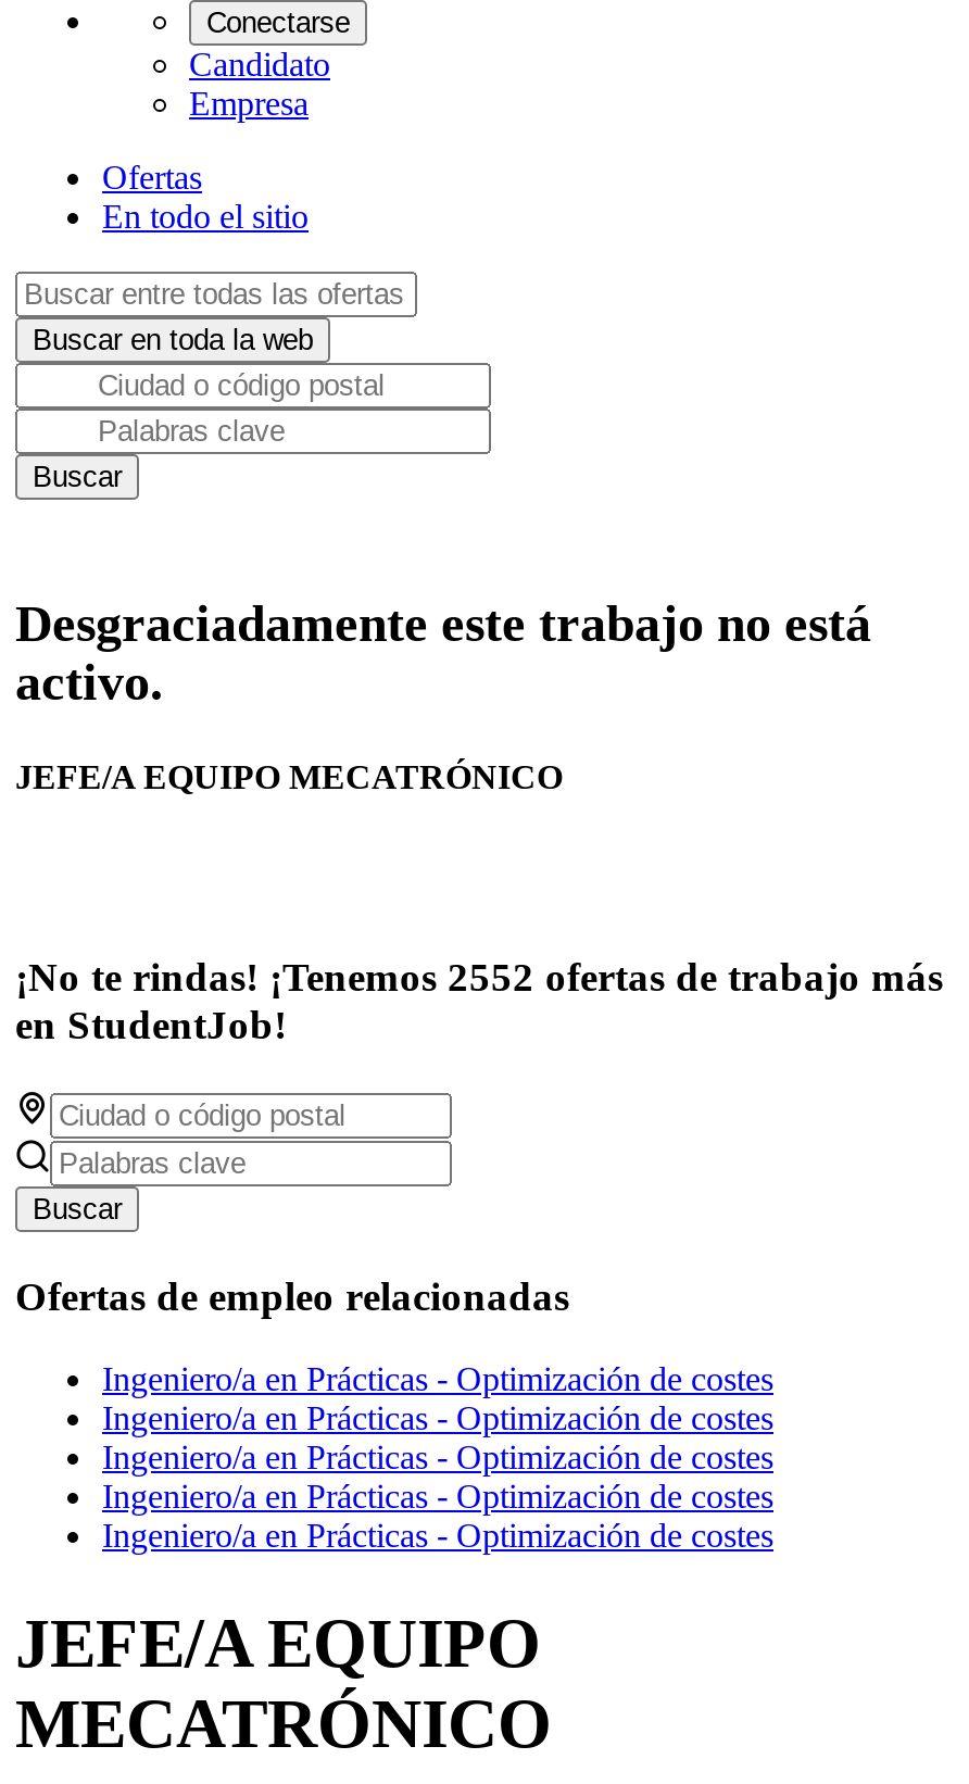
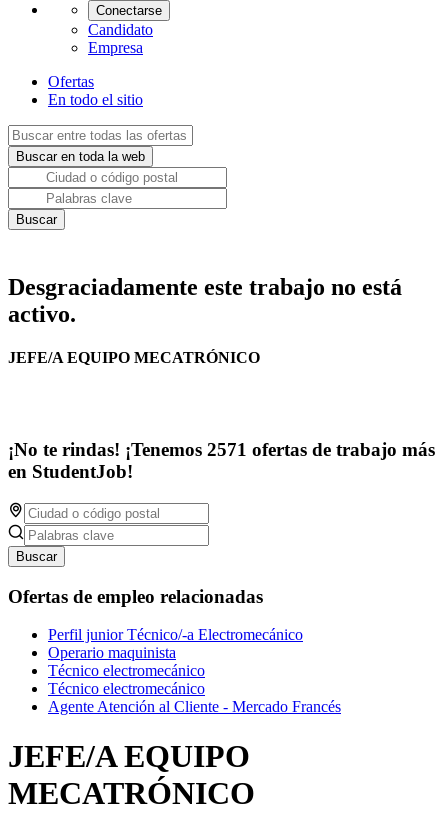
[15,954,943,1000] ¡No te rindas! ¡Tenemos 2552 ofertas de trabajo más -> [8,439,435,460] ¡No te rindas! ¡Tenemos 2571 ofertas de trabajo más
[102,1361,773,1555] Ingeniero/a en Prácticas - Optimización de costes | Ingeniero/a en Prácticas - Optimización de costes | Ingeniero/a en Prácticas - Optimización de costes | Ingeniero/a en Prácticas - Optimización de costes | Ingeniero/a en Prácticas - Optimización de costes -> [48,626,341,715] Perfil junior Técnico/-a Electromecánico | Operario maquinista | Técnico electromecánico | Técnico electromecánico | Agente Atención al Cliente - Mercado Francés

